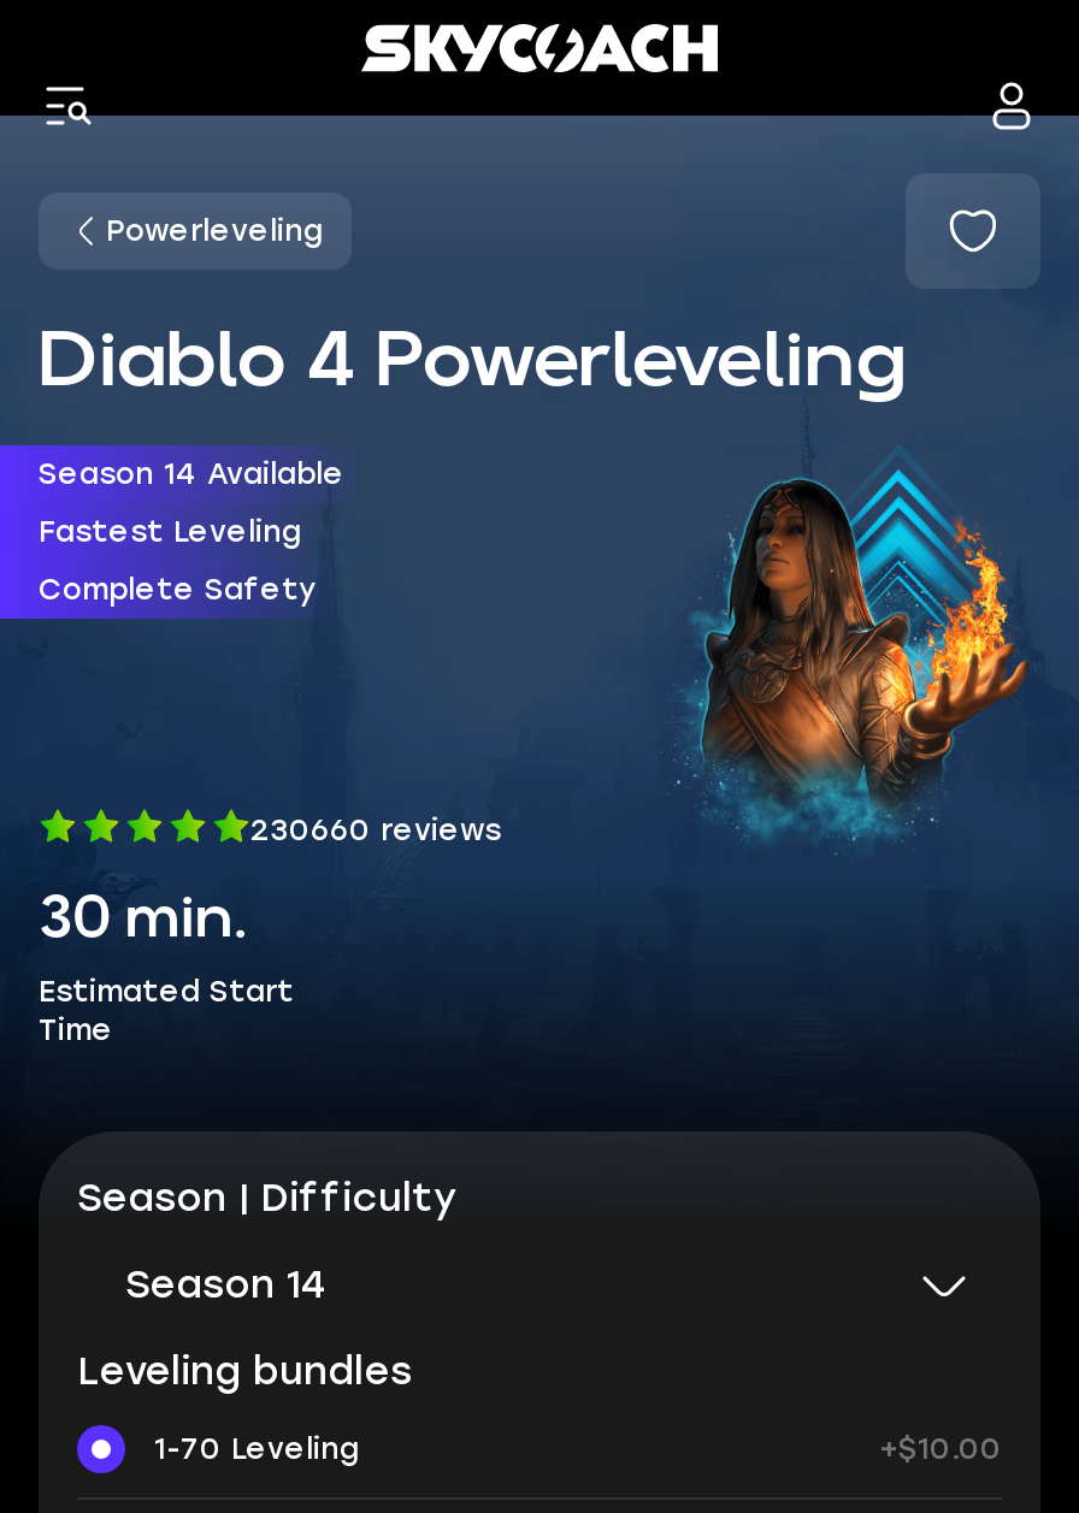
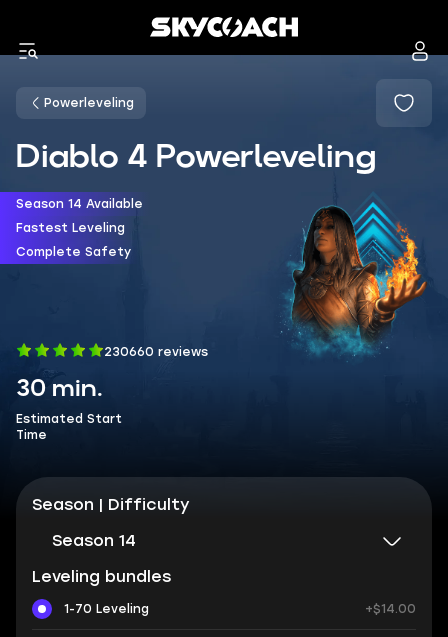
[879,1432,1002,1466] +$10.00 -> [365,602,416,616] +$14.00

